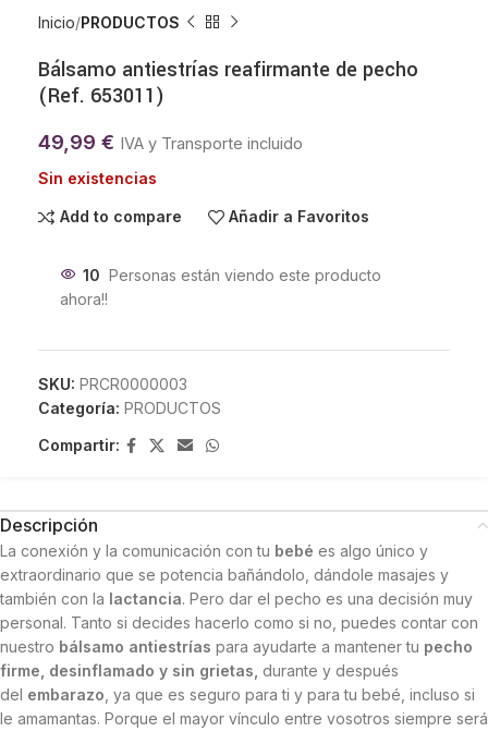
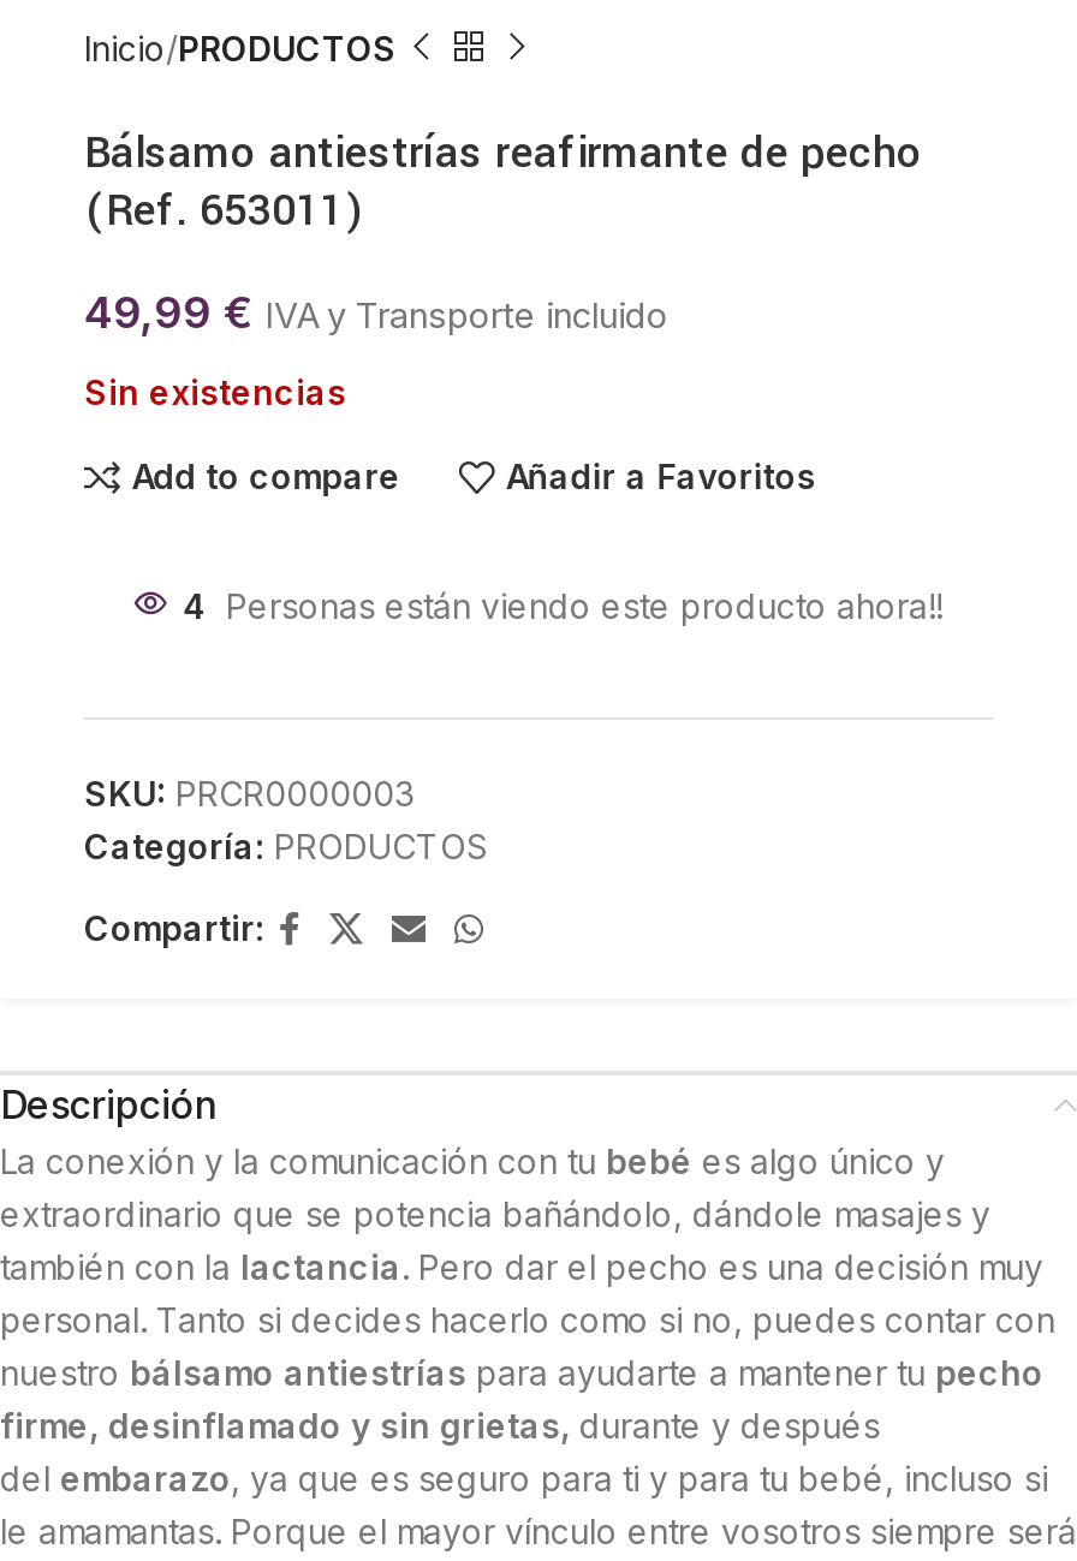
[60,266,381,308] 10 Personas están viendo este producto | ahora!! -> [183,585,942,626] 4 Personas están viendo este producto ahora!!

